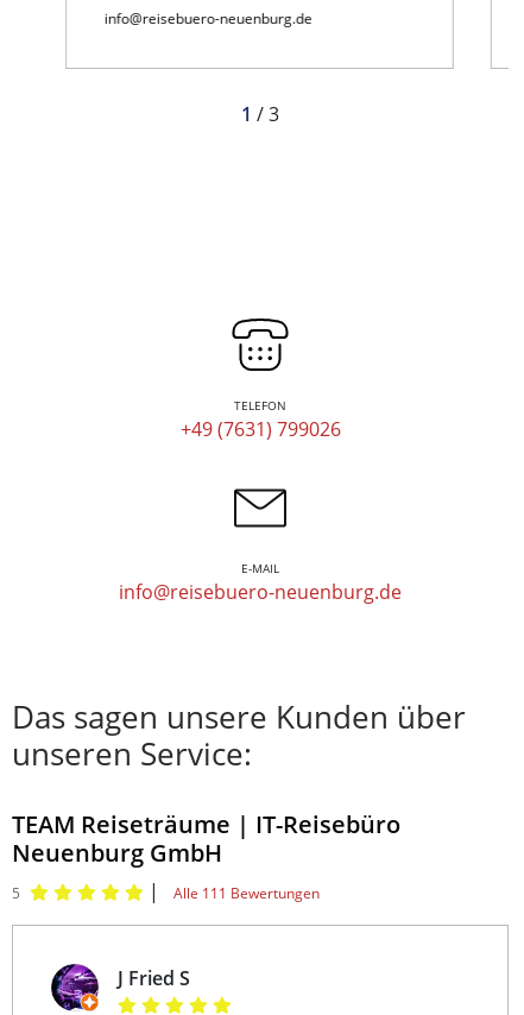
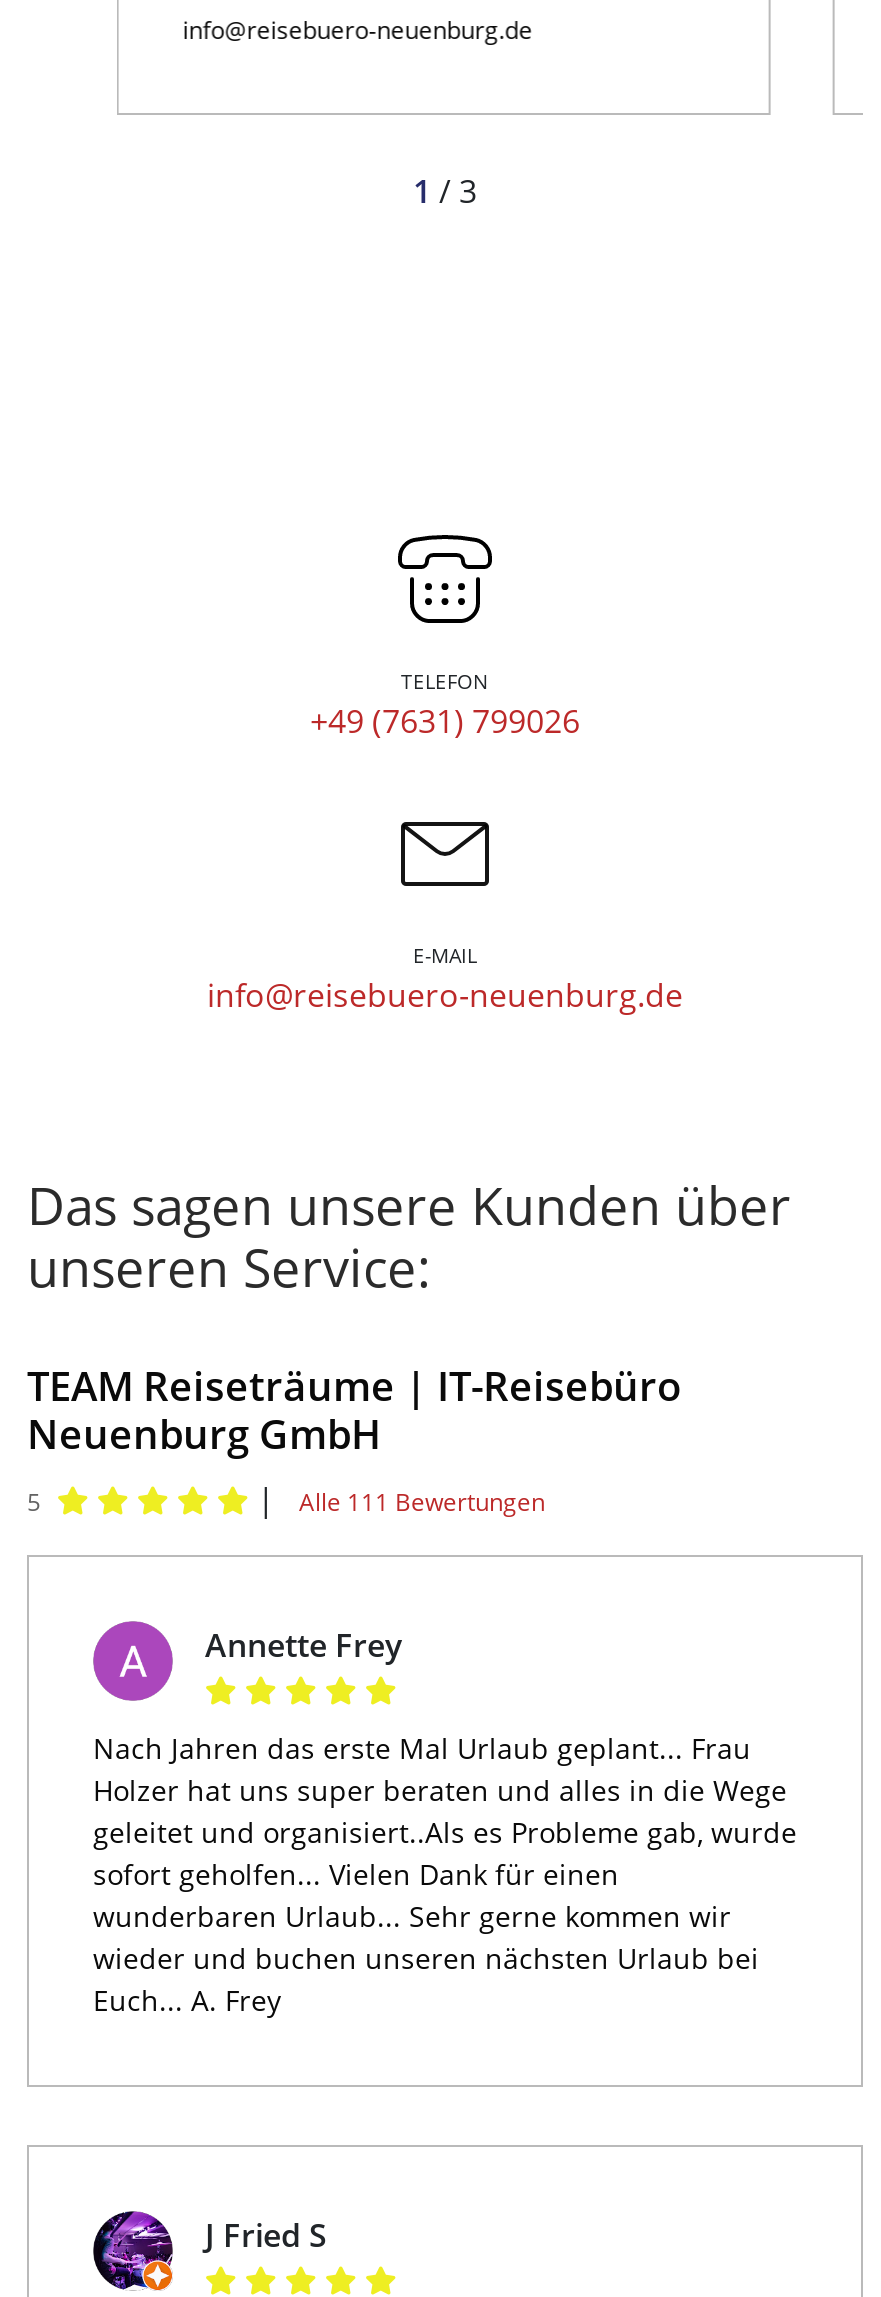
none -> [91,1619,797,2019] [image] | Annette Frey | Nach Jahren das erste Mal Urlaub geplant... Frau | Holzer hat uns super beraten und alles in die Wege | geleitet und organisiert..Als es Probleme gab, wurde | sofort geholfen... Vielen Dank für einen | wunderbaren Urlaub... Sehr gerne kommen wir | wieder und buchen unseren nächsten Urlaub bei | Euch... A. Frey

